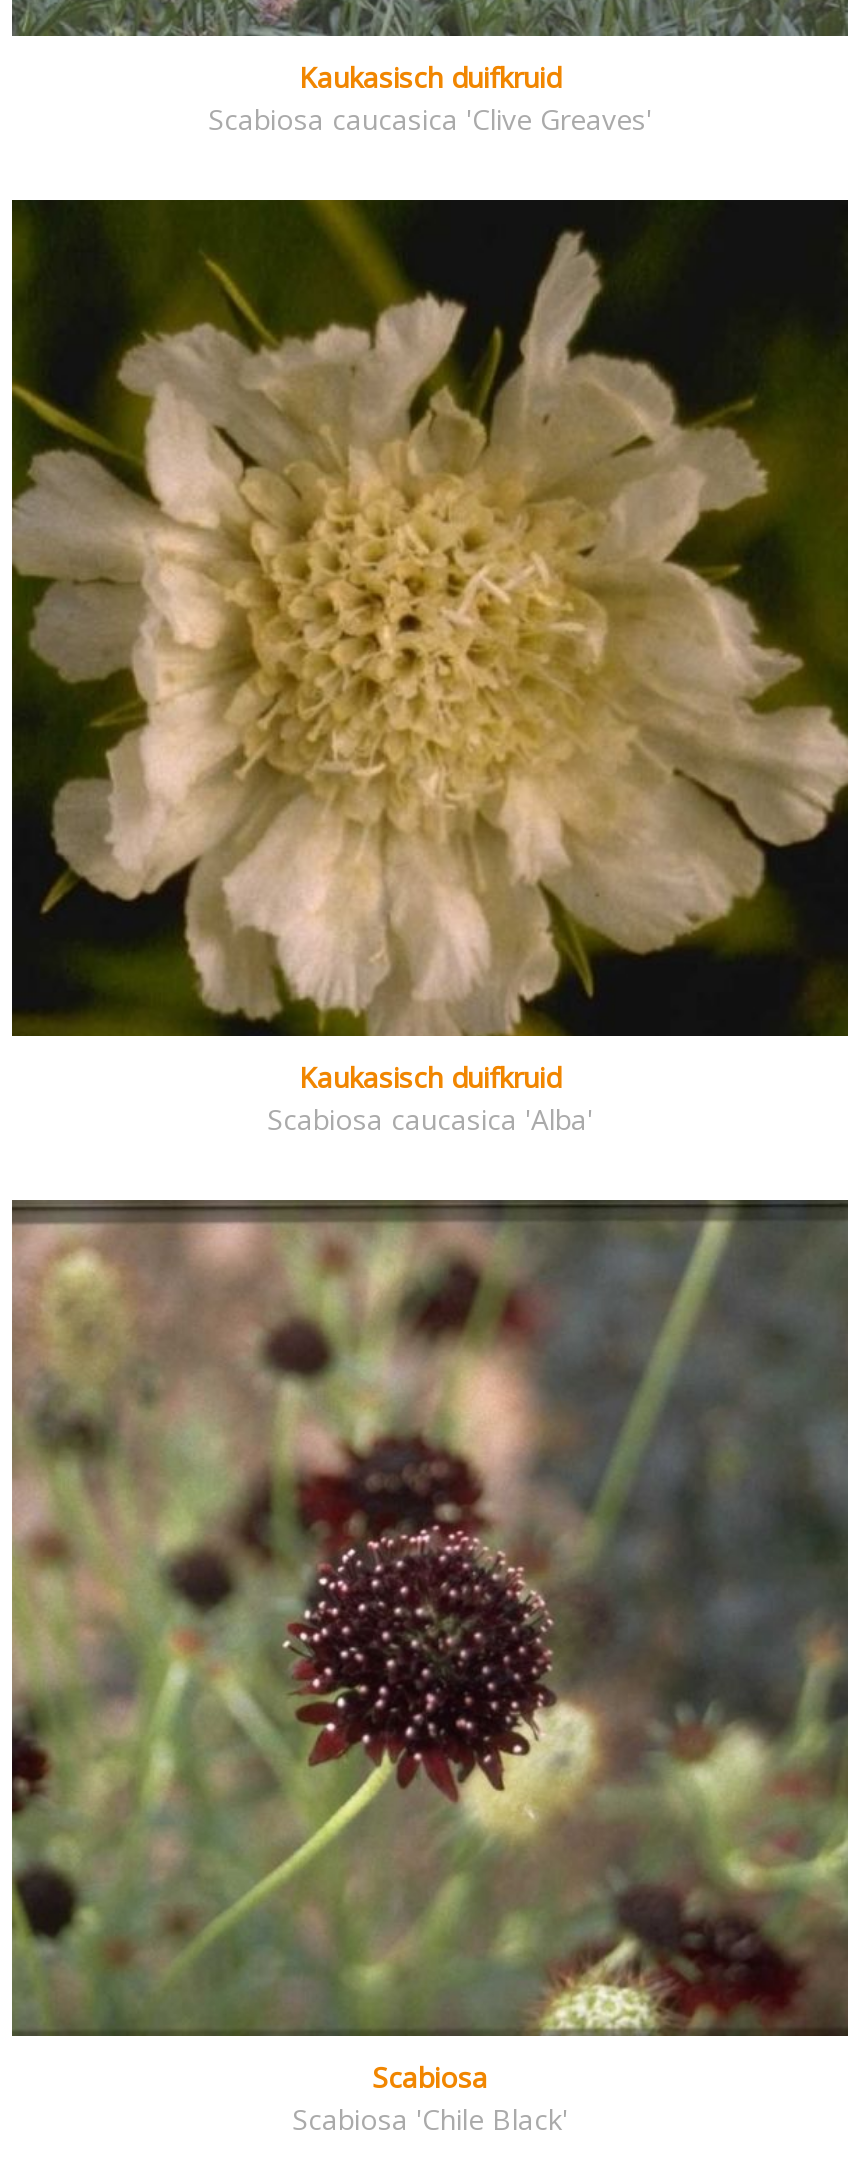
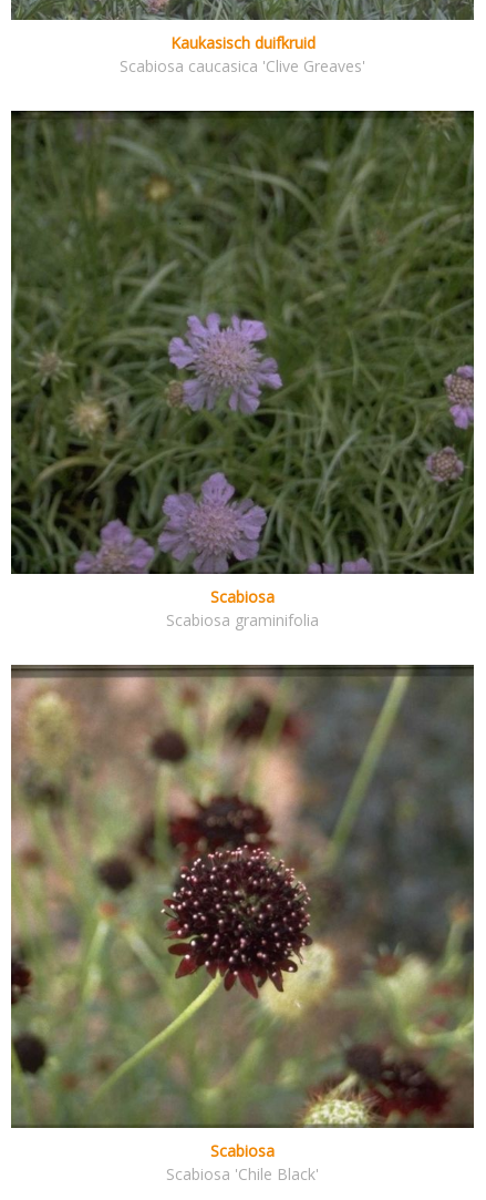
[12,200,850,1138] [image] | Kaukasisch duifkruid | Scabiosa caucasica 'Alba' -> [10,111,475,631] [image] | Scabiosa | Scabiosa graminifolia

